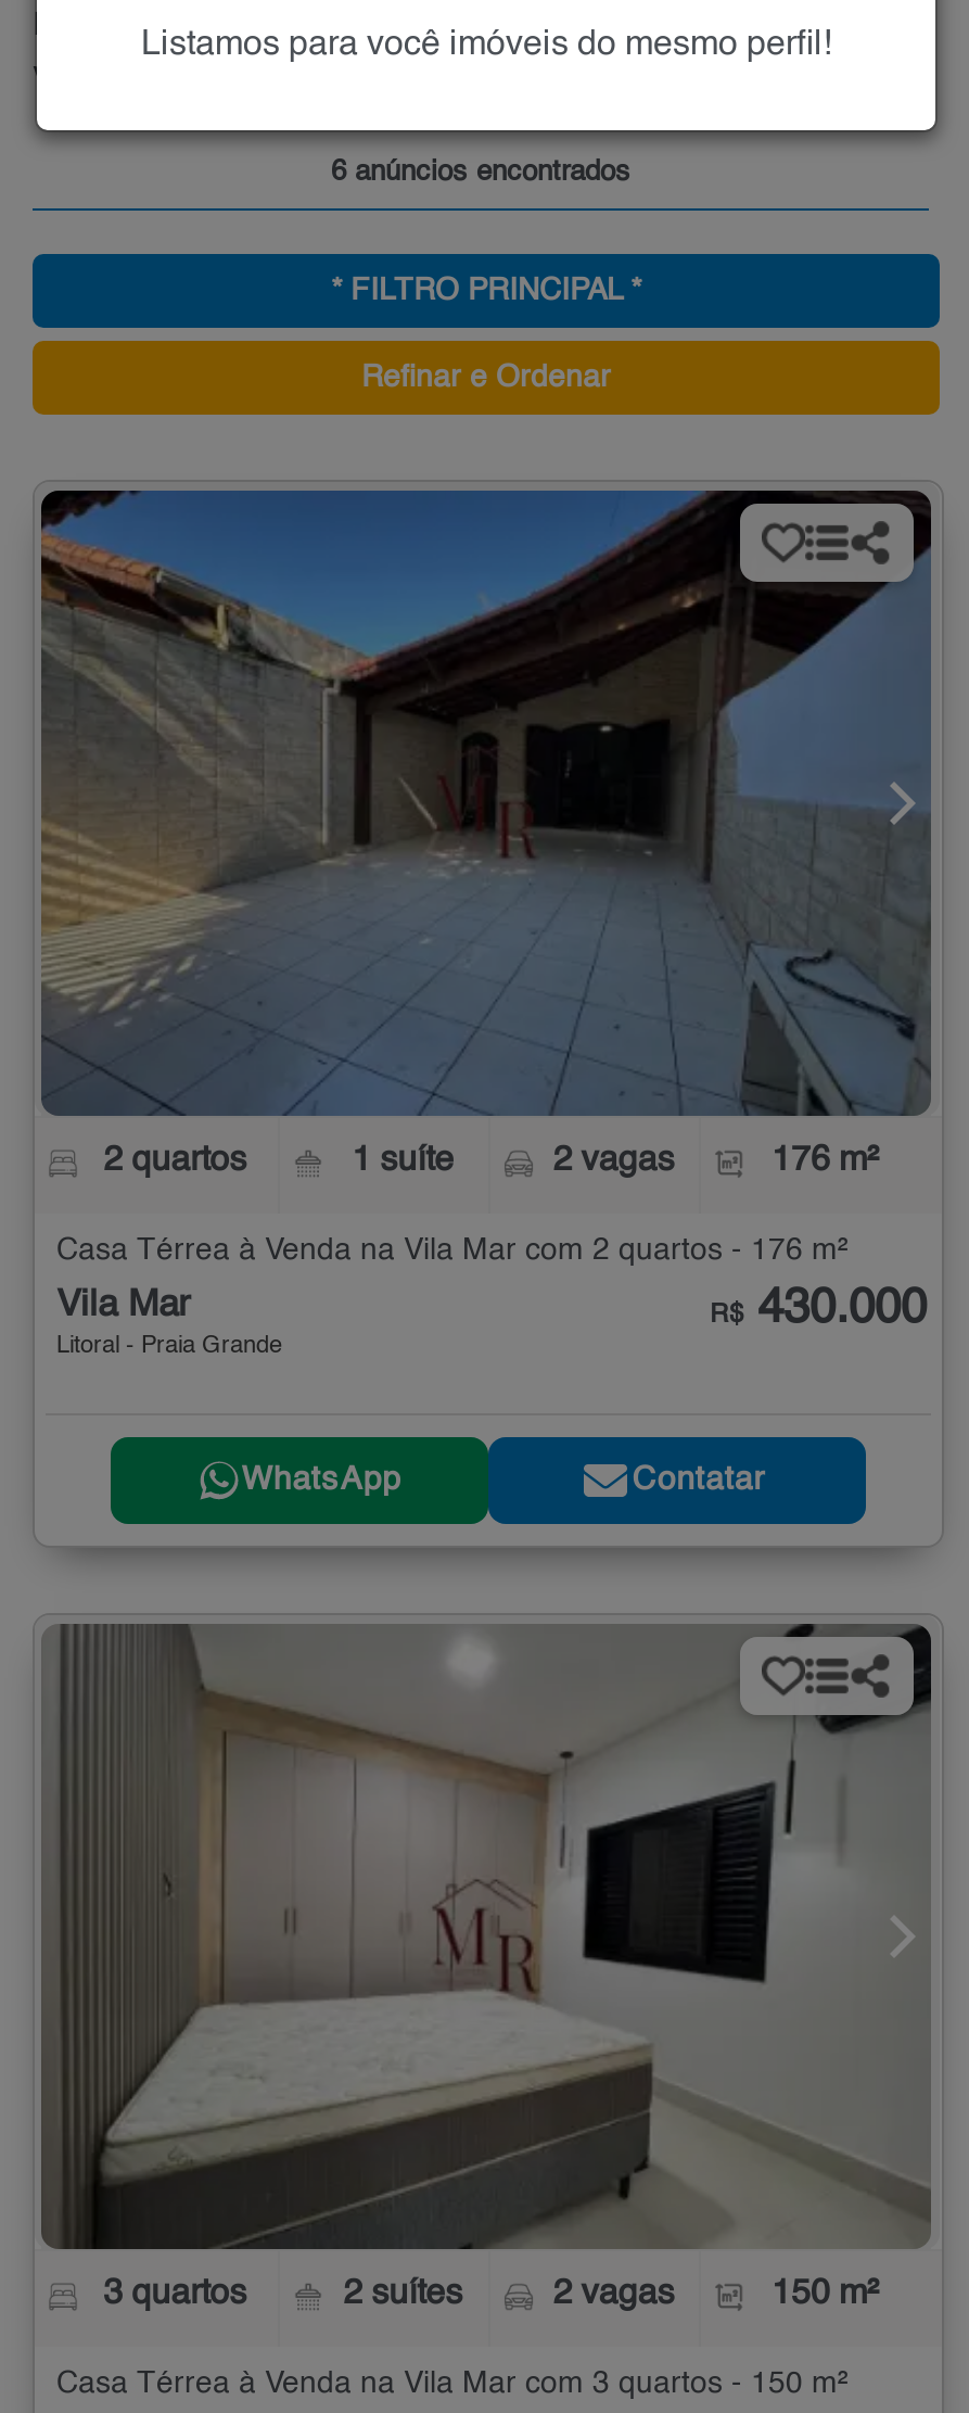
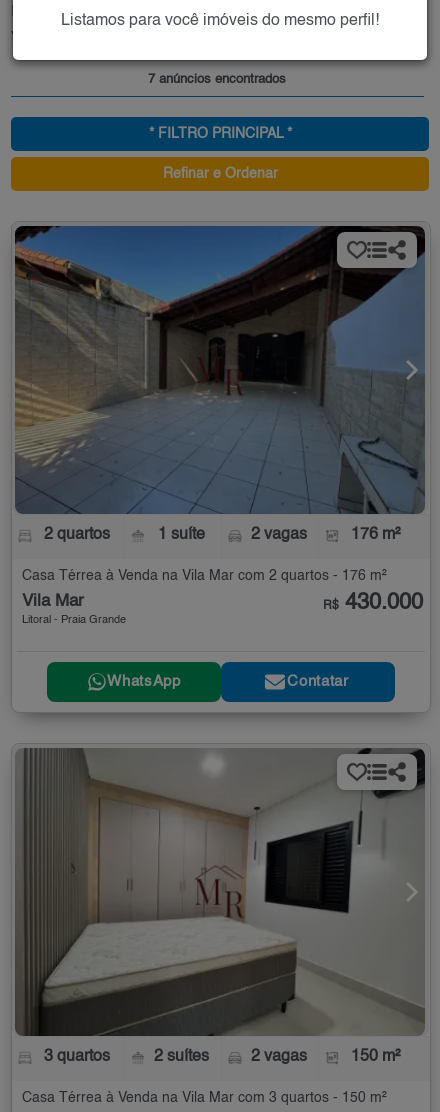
[331,157,630,186] 6 anúncios encontrados -> [148,72,286,85] 7 anúncios encontrados

